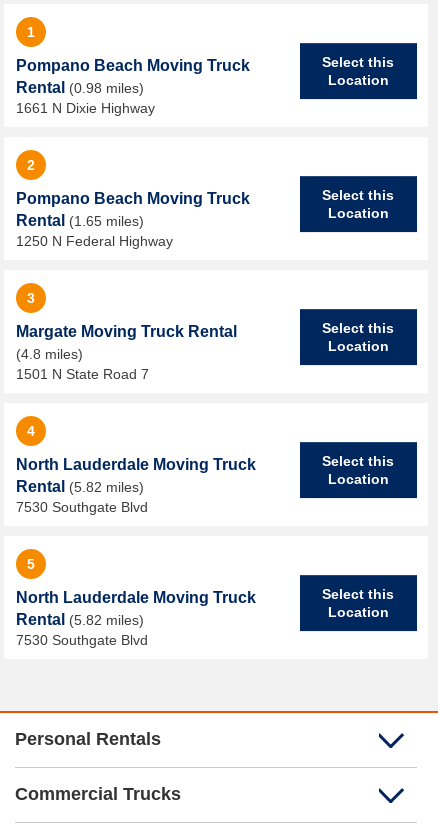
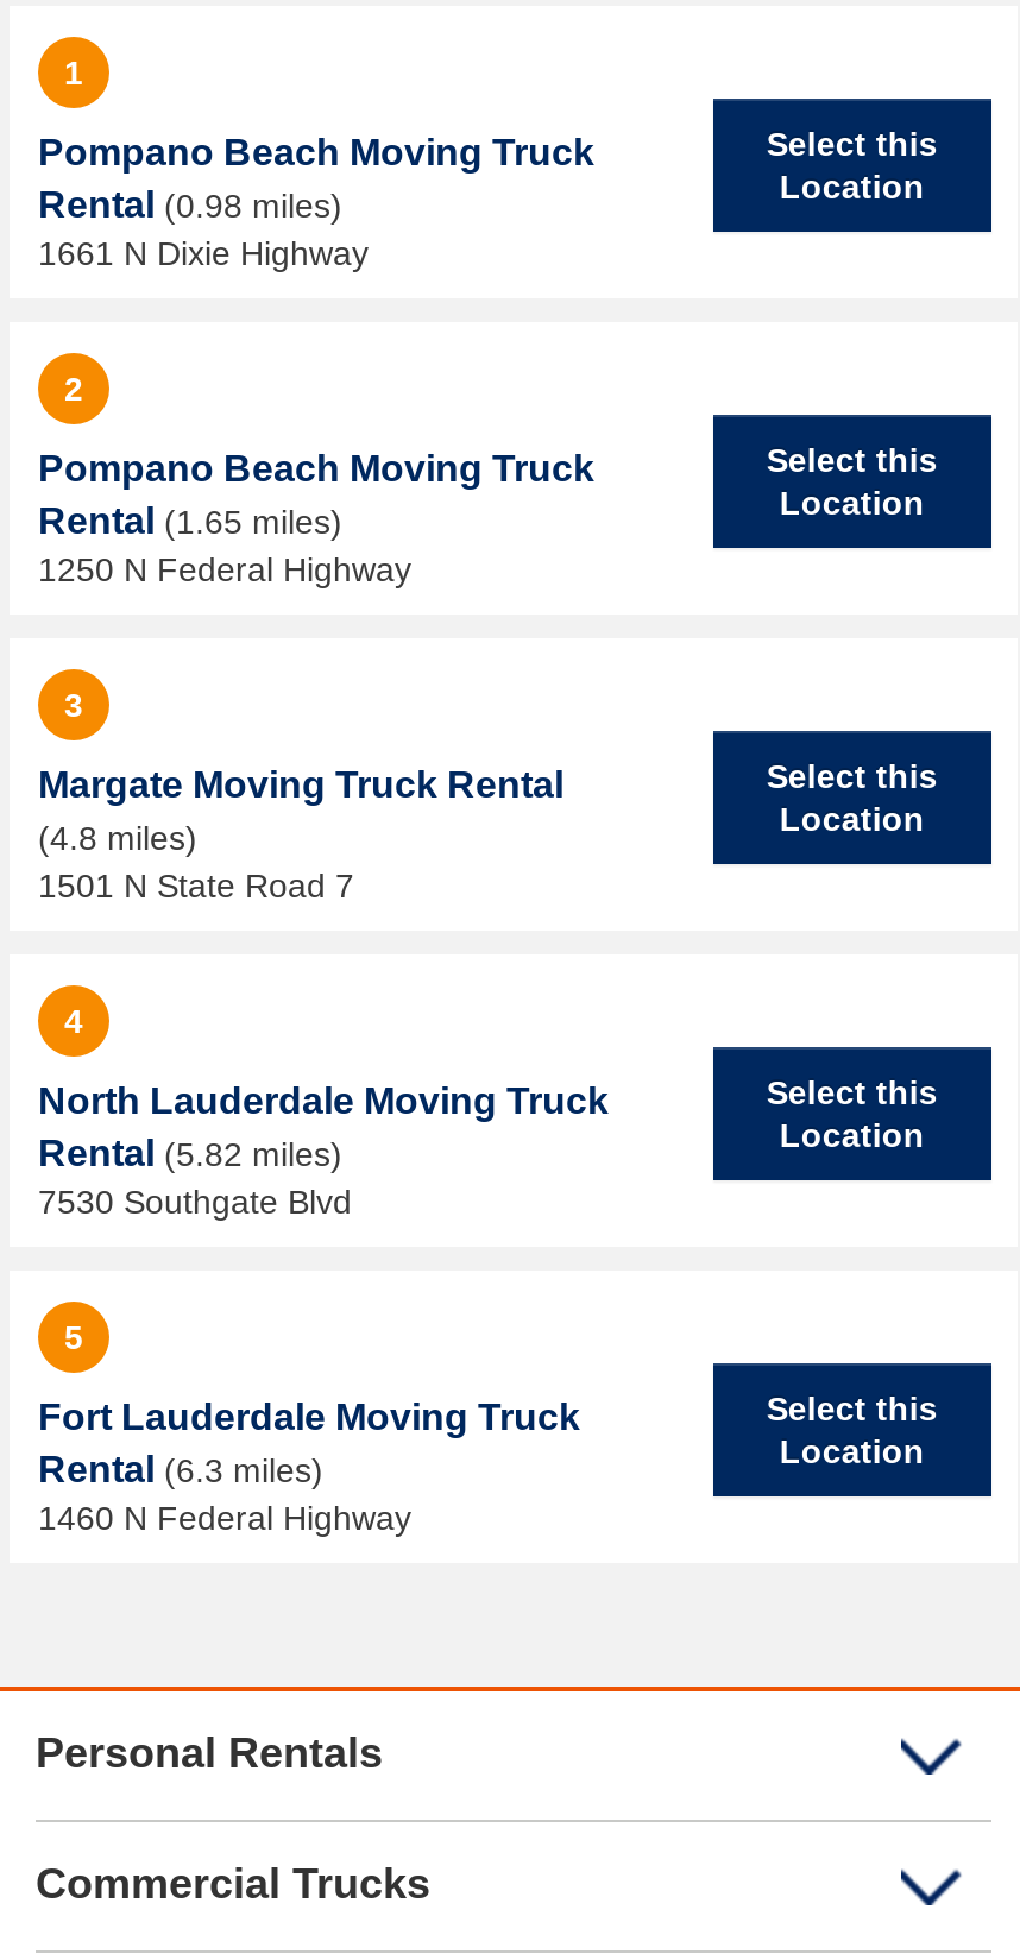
[16,589,256,648] North Lauderdale Moving Truck | Rental (5.82 miles) | 7530 Southgate Blvd -> [38,1397,580,1537] Fort Lauderdale Moving Truck | Rental (6.3 miles) | 1460 N Federal Highway

